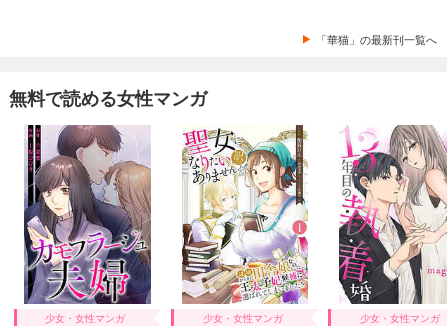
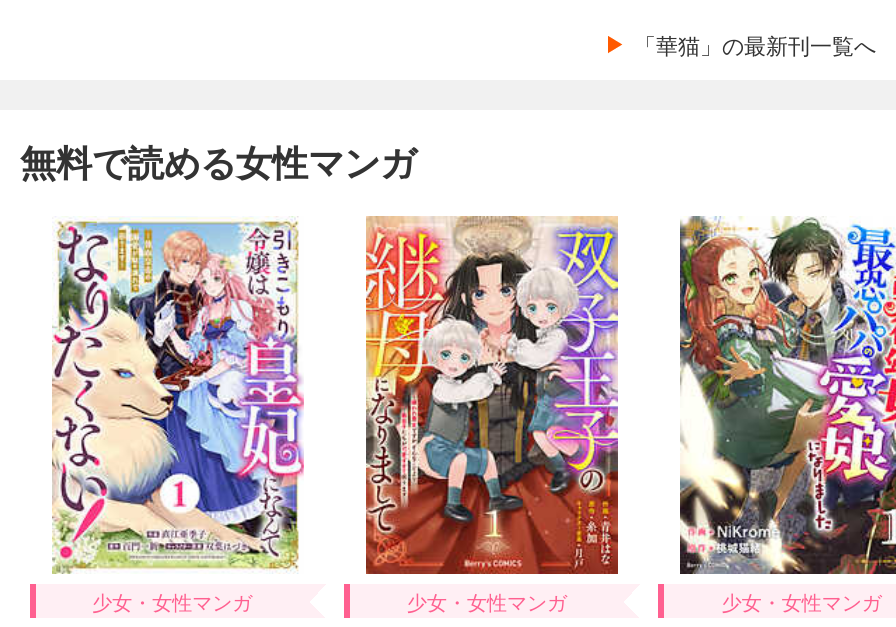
[23,124,152,305] [image] -> [50,216,306,574] [image]
[181,124,309,305] [image] -> [364,214,620,576] [image]
[338,124,444,305] [image] -> [678,214,890,576] [image]

